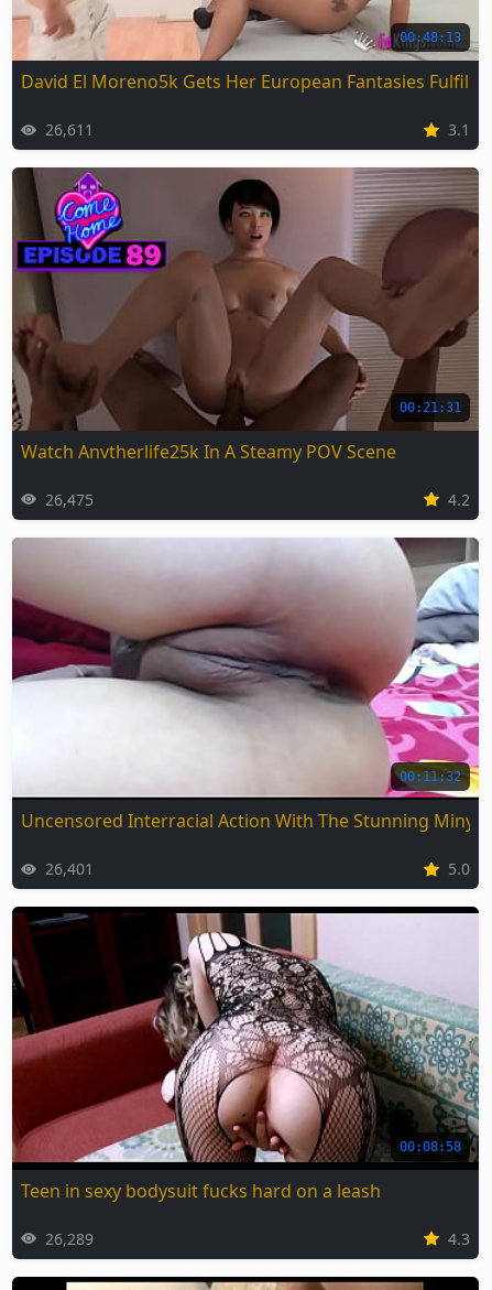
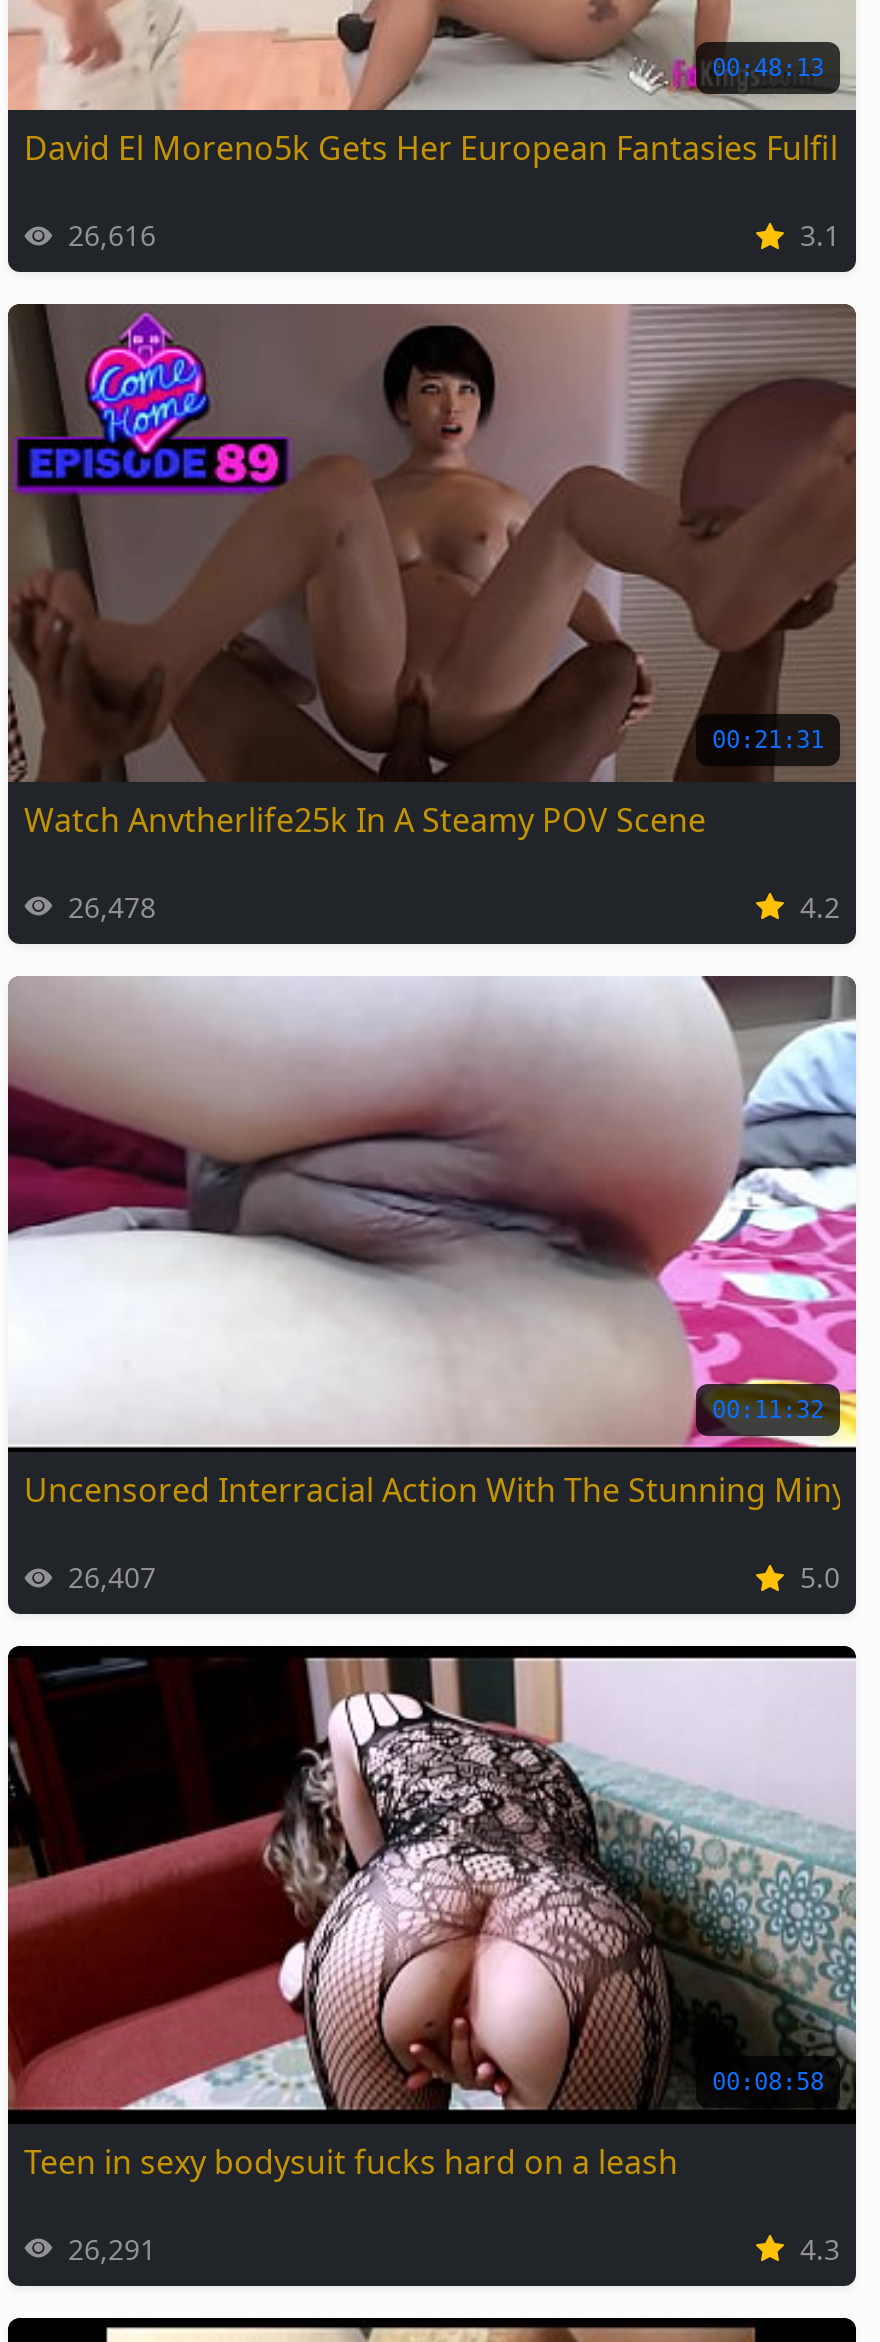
[41,119,94,140] 26,611 -> [60,216,156,254] 26,616
[41,489,94,510] 26,475 -> [60,887,156,925] 26,478
[41,858,94,879] 26,401 -> [60,1558,156,1596] 26,407
[41,1228,94,1249] 26,289 -> [60,2229,156,2267] 26,291

